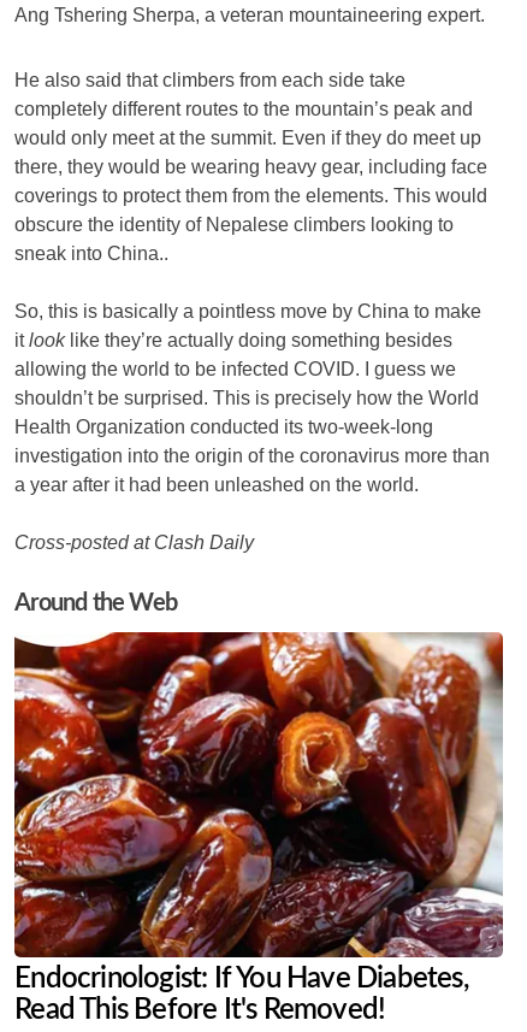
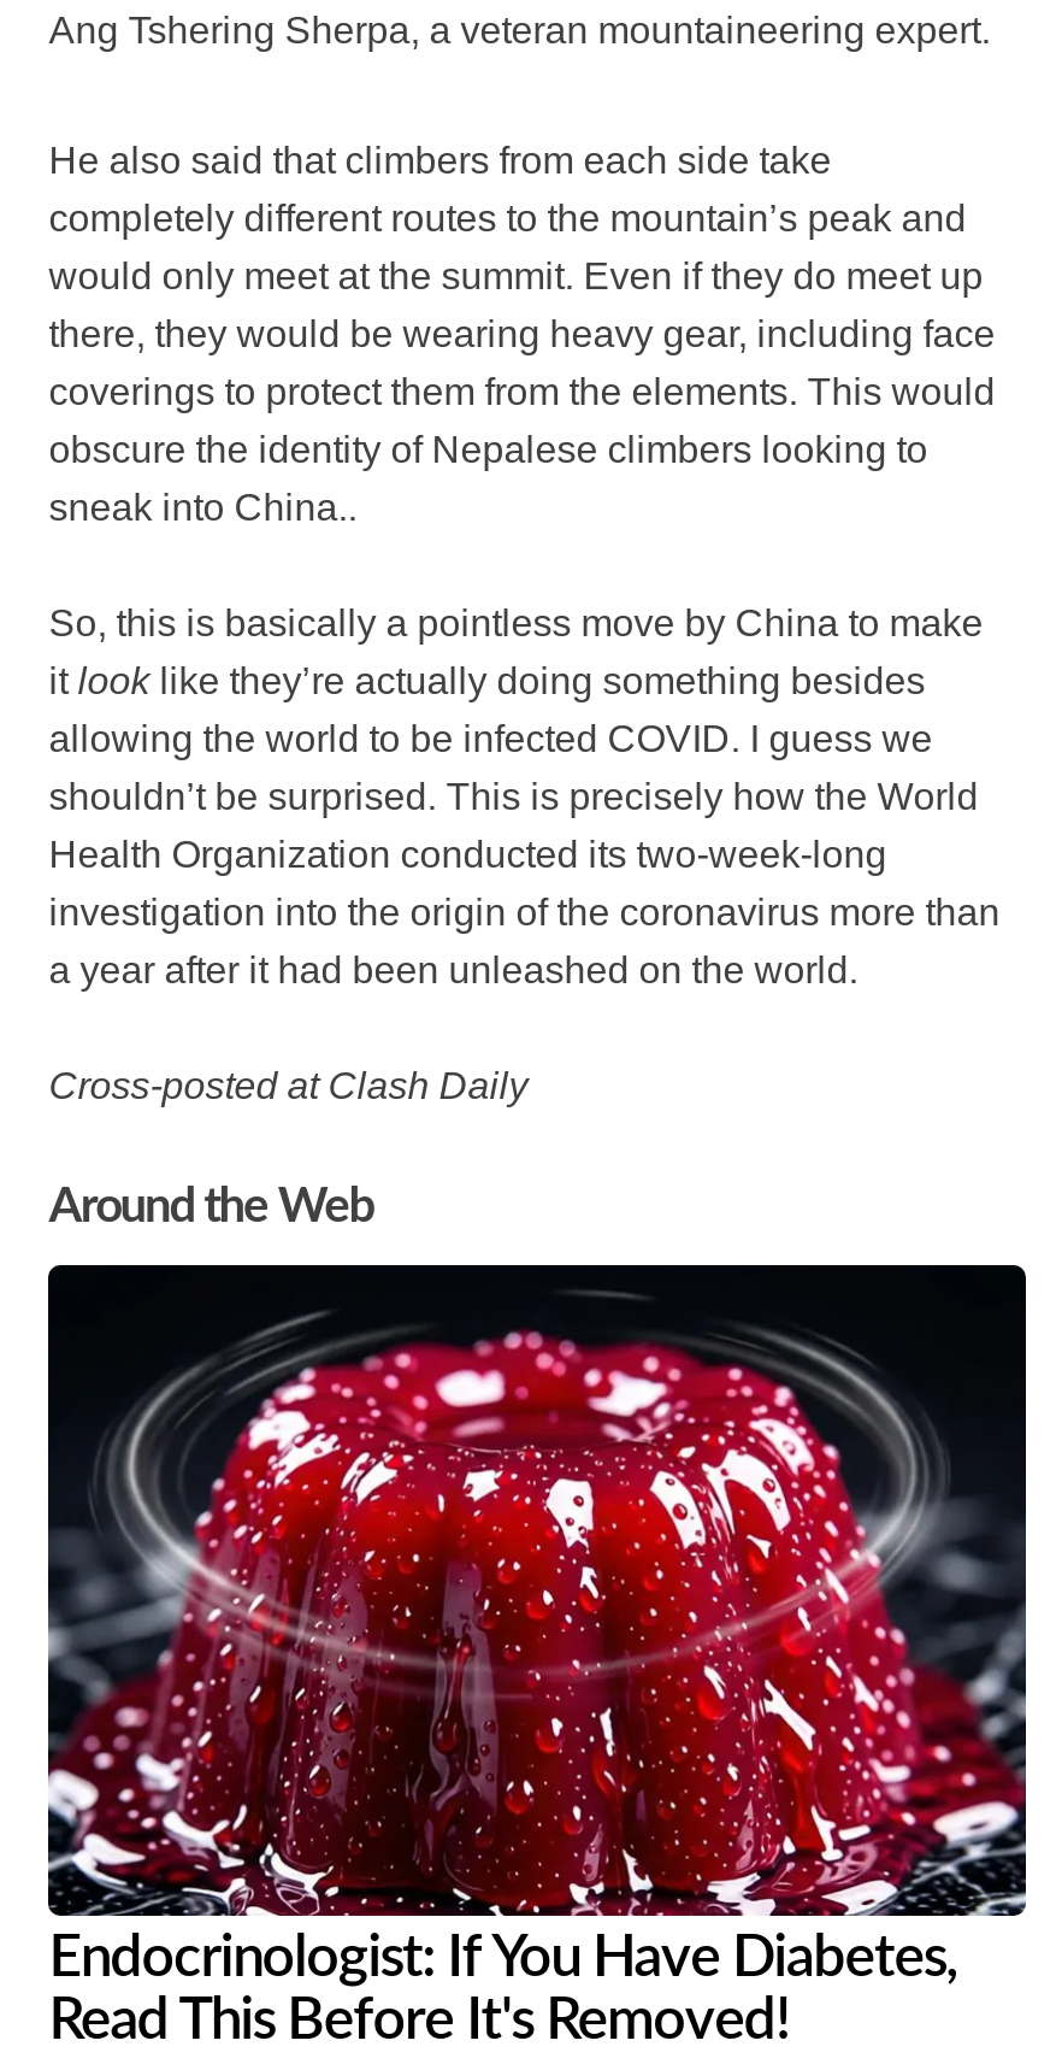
[13,631,504,959] [image] -> [46,1263,1028,1918] [image]

